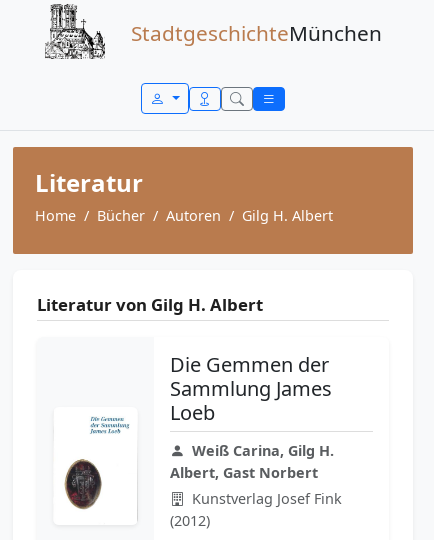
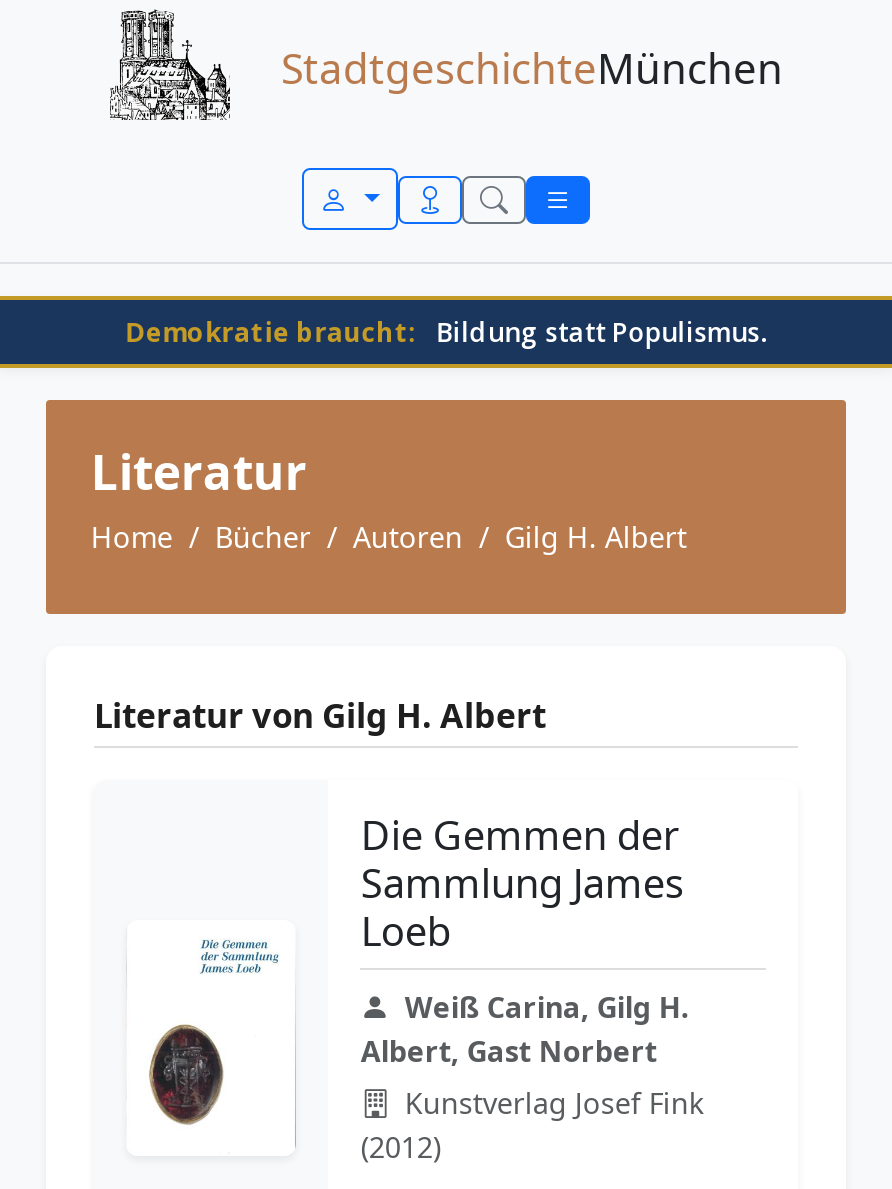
none -> [126,313,766,349] Demokratie braucht: Bildung statt Populismus.

